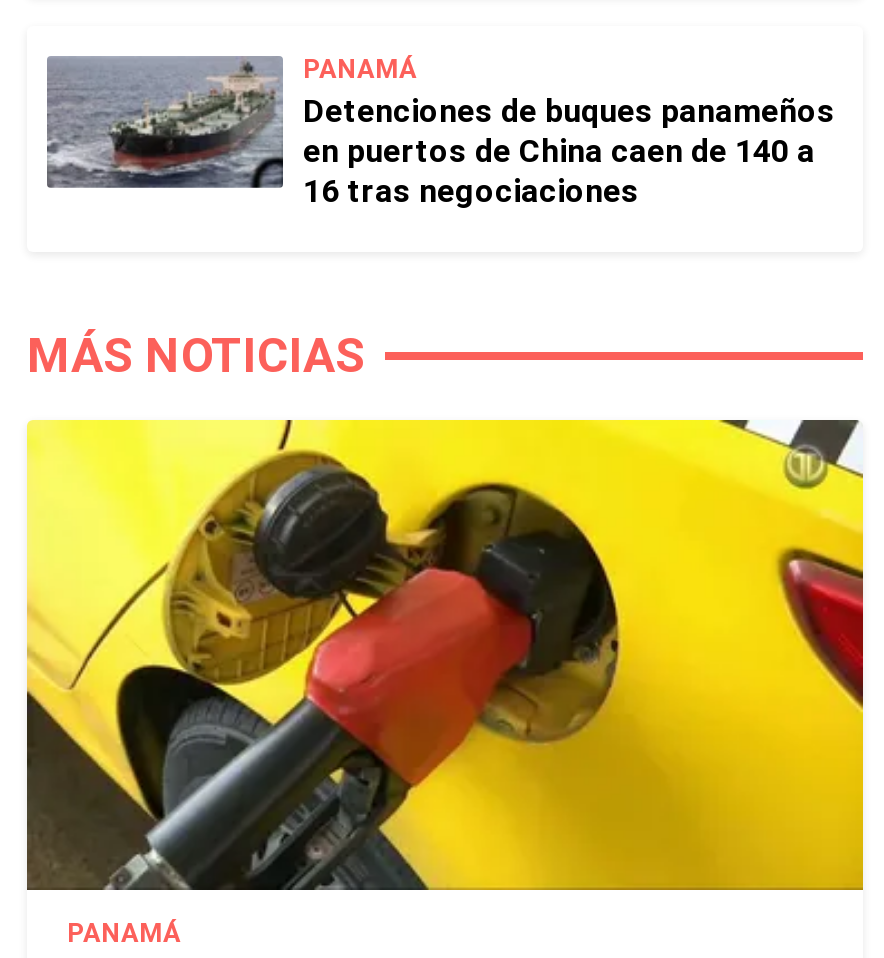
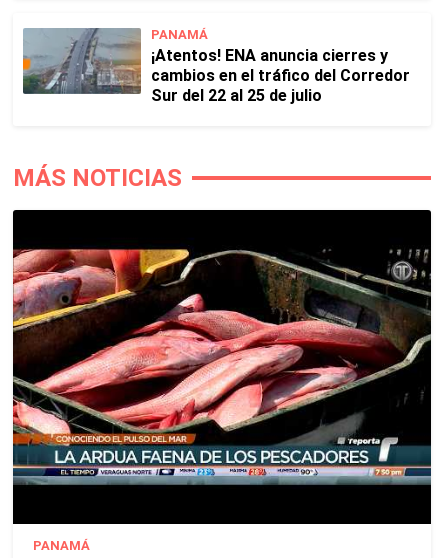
[45,60,835,210] [image] | Detenciones de buques panameños | en puertos de China caen de 140 a | 16 tras negociaciones -> [22,29,410,105] [image] | ¡Atentos! ENA anuncia cierres y | cambios en el tráfico del Corredor | Sur del 22 al 25 de julio
[25,418,865,892] [image] -> [12,209,432,525] [image]

